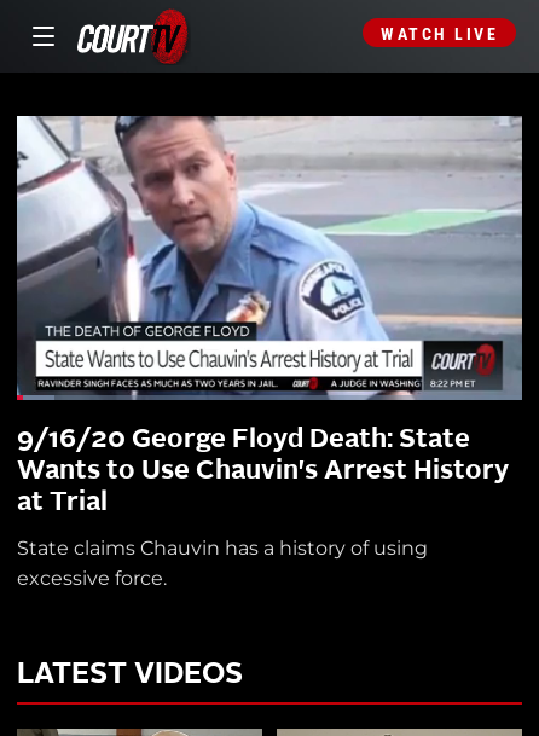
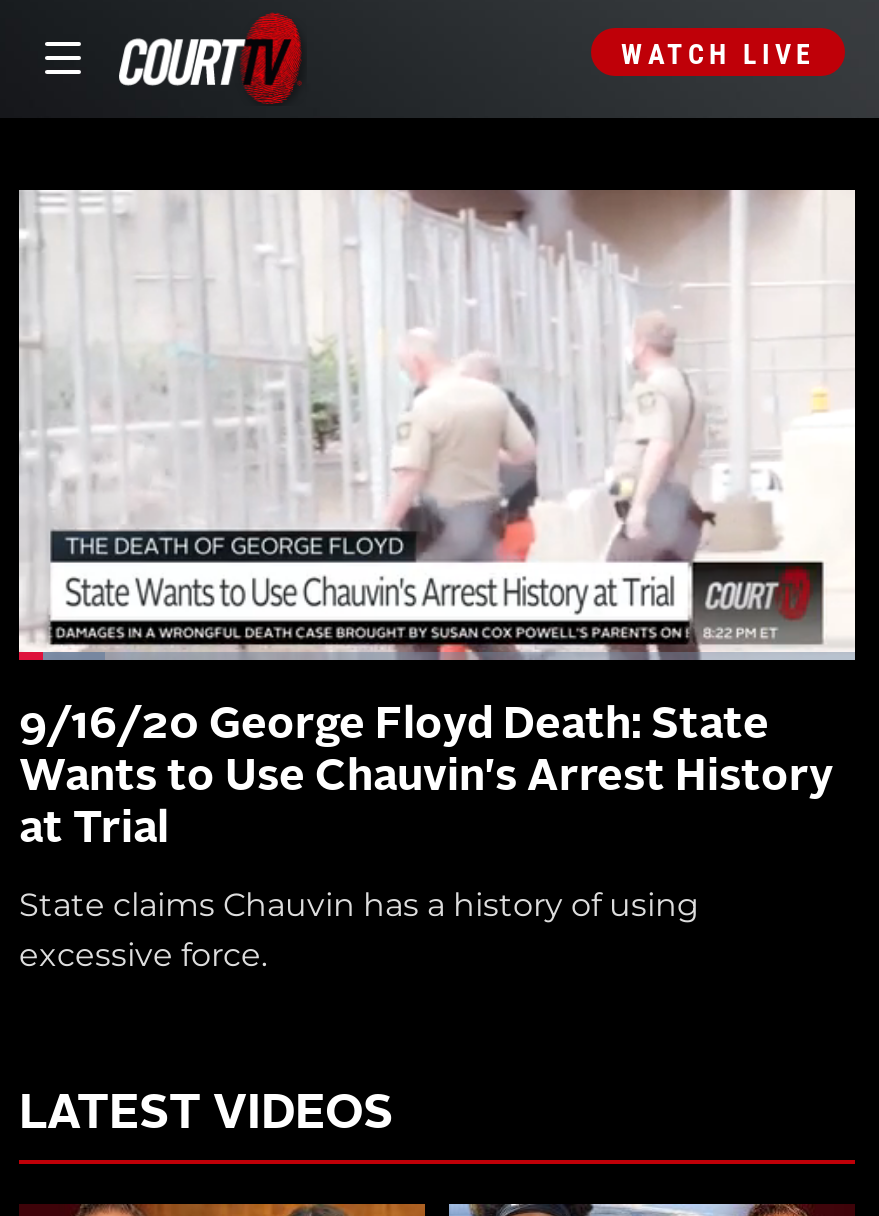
[16,115,523,401] [image] -> [17,188,857,662] [image]

